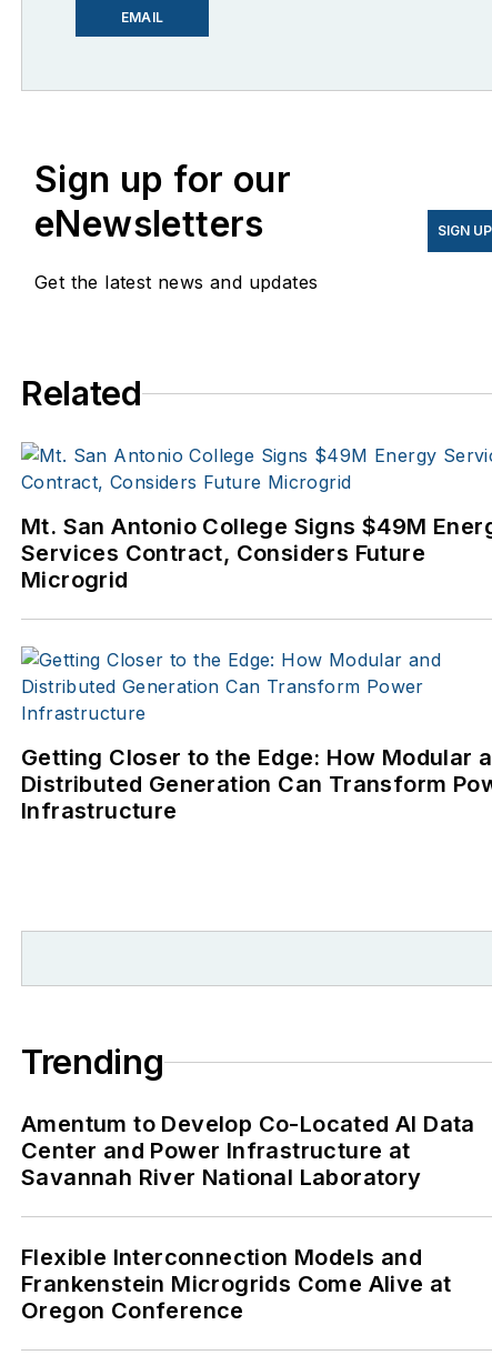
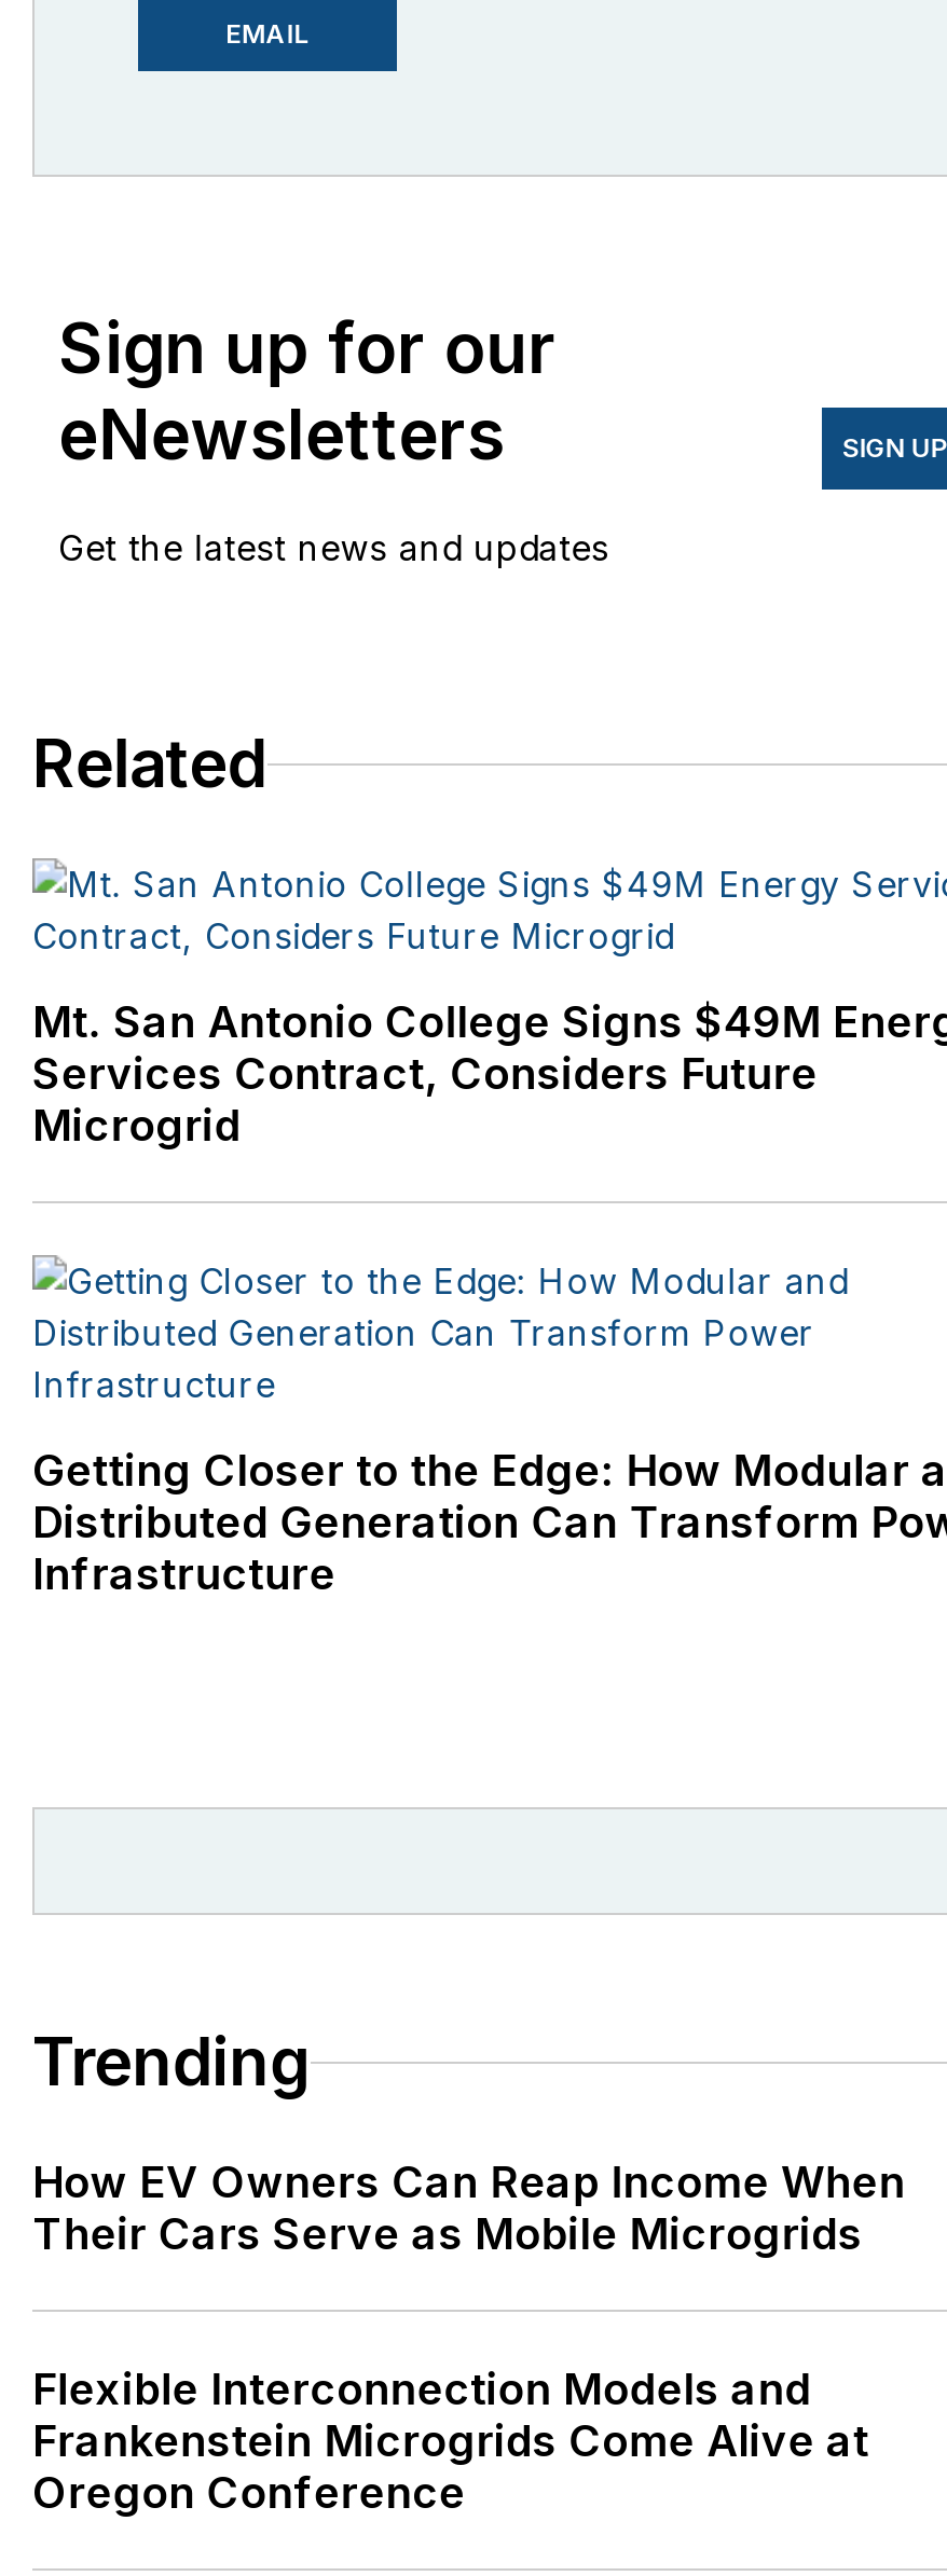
[21,1111,475,1191] Amentum to Develop Co-Located AI Data | Center and Power Infrastructure at | Savannah River National Laboratory -> [32,2158,905,2261] How EV Owners Can Reap Income When | Their Cars Serve as Mobile Microgrids

